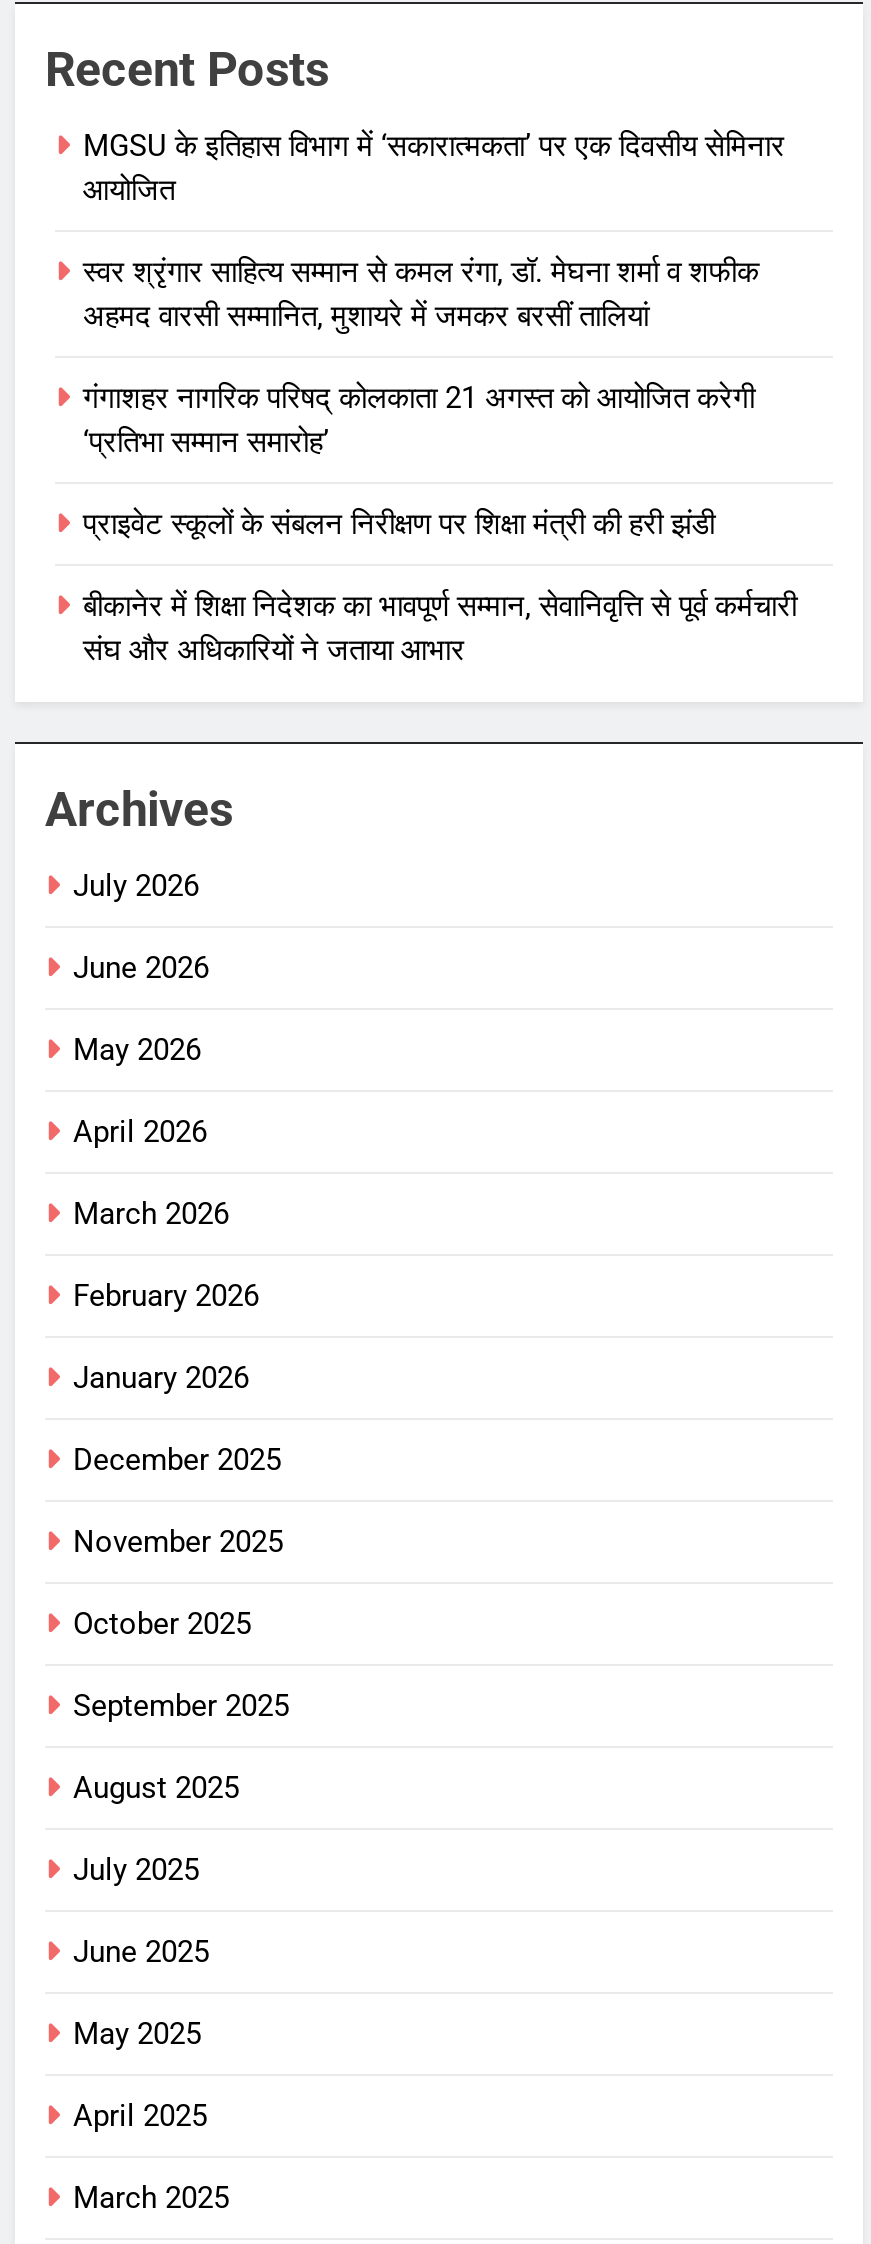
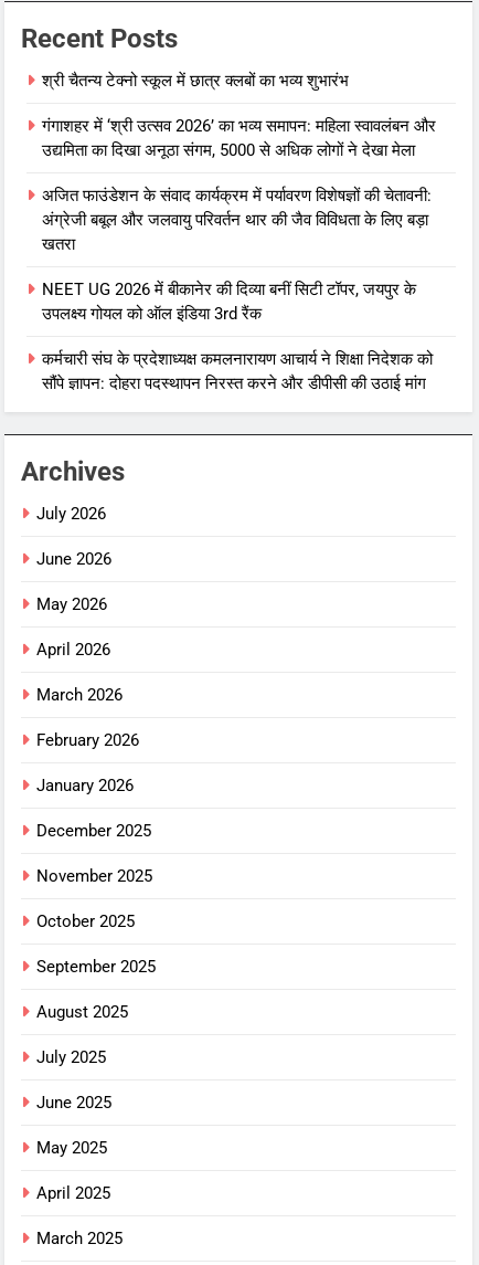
[83,128,785,208] MGSU के इतिहास विभाग में ‘सकारात्मकता’ पर एक दिवसीय सेमिनार | आयोजित -> [42,70,349,90] श्री चैतन्य टेक्नो स्कूल में छात्र क्लबों का भव्य शुभारंभ
[83,254,759,334] स्वर श्रृंगार साहित्य सम्मान से कमल रंगा, डॉ. मेघना शर्मा व शफीक | अहमद वारसी सम्मानित, मुशायरे में जमकर बरसीं तालियां -> [42,116,436,160] गंगाशहर में ‘श्री उत्सव 2026’ का भव्य समापन: महिला स्वावलंबन और | उद्यमिता का दिखा अनूठा संगम, 5000 से अधिक लोगों ने देखा मेला
[83,380,755,460] गंगाशहर नागरिक परिषद् कोलकाता 21 अगस्त को आयोजित करेगी | ‘प्रतिभा सम्मान समारोह’ -> [42,185,432,254] अजित फाउंडेशन के संवाद कार्यक्रम में पर्यावरण विशेषज्ञों की चेतावनी: | अंग्रेजी बबूल और जलवायु परिवर्तन थार की जैव विविधता के लिए बड़ा | खतरा
[83,506,715,542] प्राइवेट स्कूलों के संबलन निरीक्षण पर शिक्षा मंत्री की हरी झंडी -> [42,279,416,323] NEET UG 2026 में बीकानेर की दिव्या बनीं सिटी टॉपर, जयपुर के | उपलक्ष्य गोयल को ऑल इंडिया 3rd रैंक
[83,588,797,668] बीकानेर में शिक्षा निदेशक का भावपूर्ण सम्मान, सेवानिवृत्ति से पूर्व कर्मचारी | संघ और अधिकारियों ने जताया आभार -> [42,349,433,393] कर्मचारी संघ के प्रदेशाध्यक्ष कमलनारायण आचार्य ने शिक्षा निदेशक को | सौंपे ज्ञापन: दोहरा पदस्थापन निरस्त करने और डीपीसी की उठाई मांग

